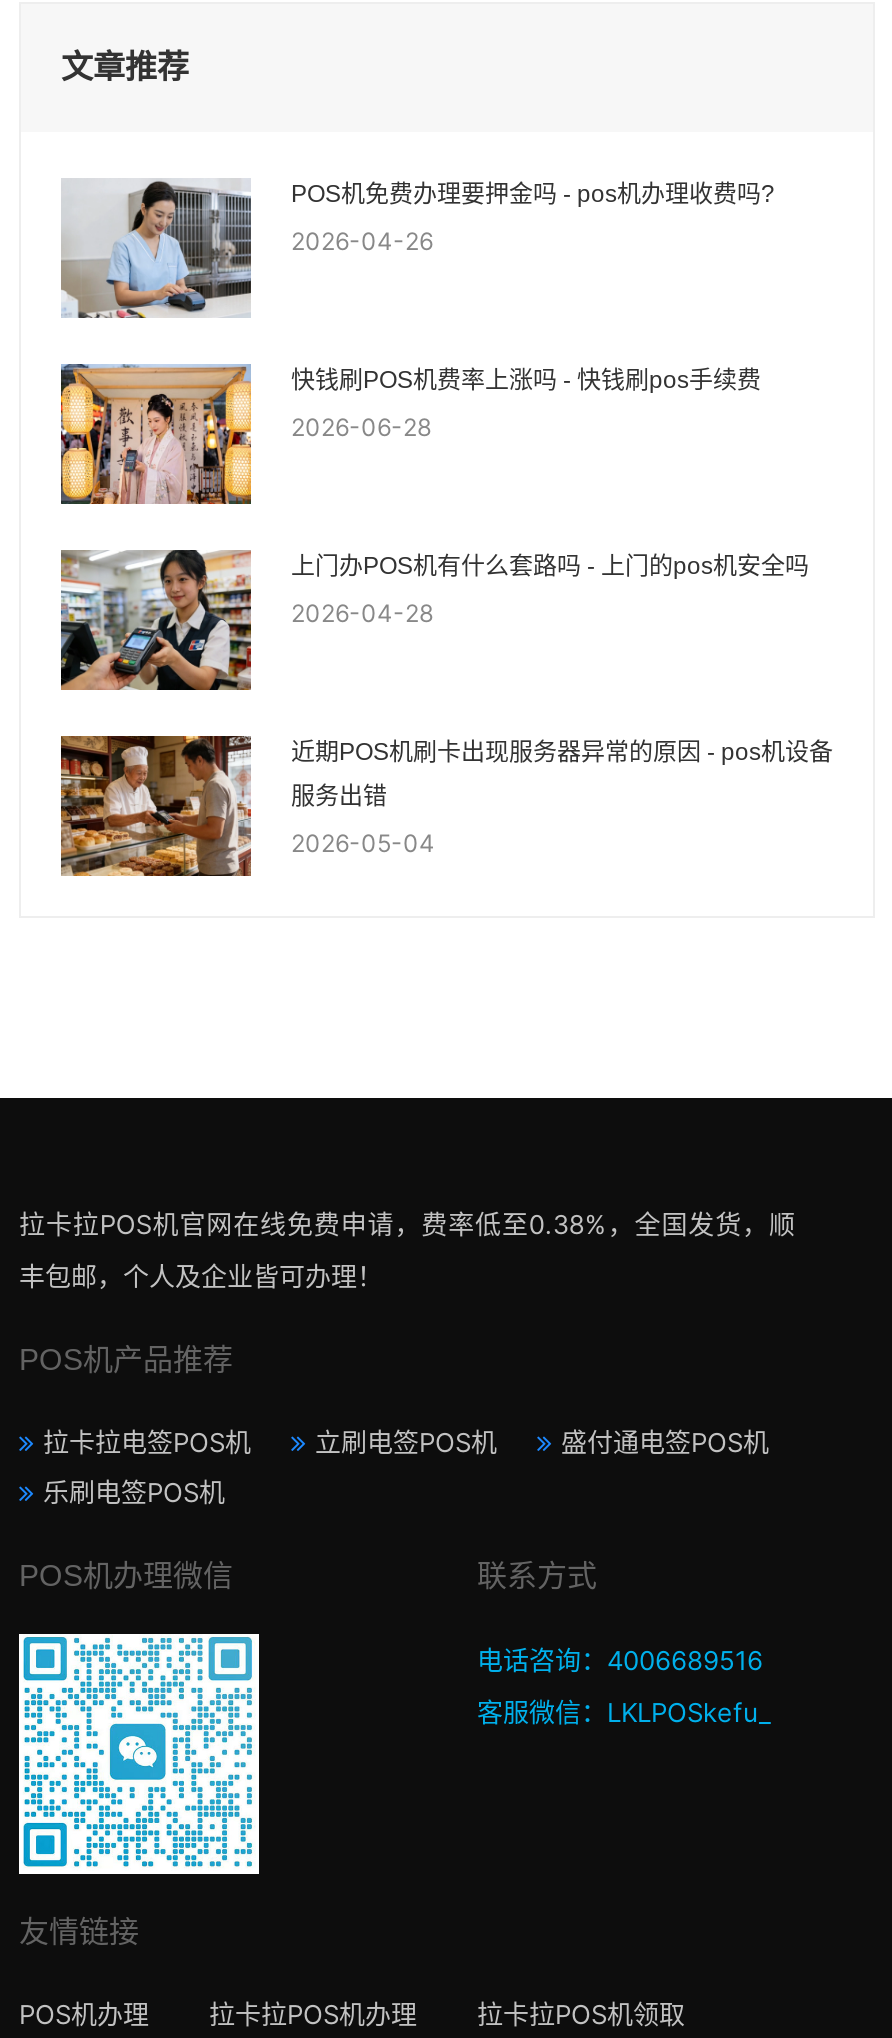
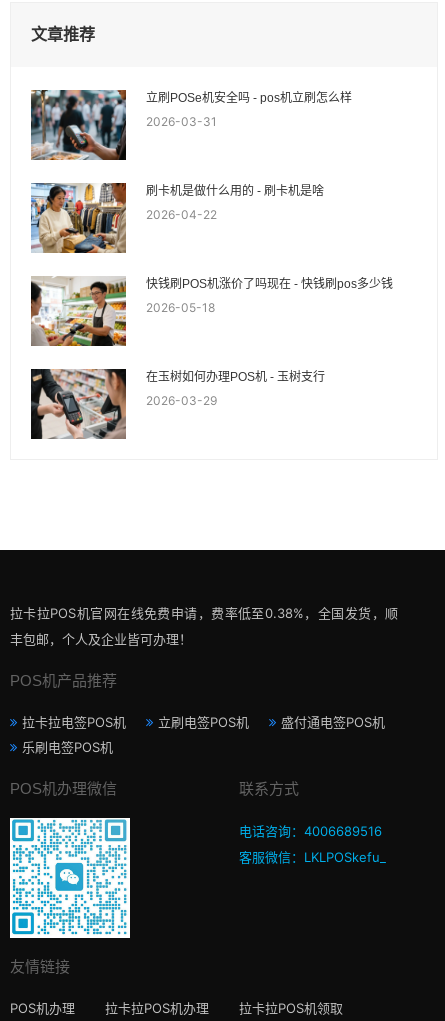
[61,178,775,318] [image] | POS机免费办理要押金吗 - pos机办理收费吗? | 2026-04-26 -> [30,89,352,161] [image] | 立刷POSe机安全吗 - pos机立刷怎么样 | 2026-03-31
[59,364,761,506] [image] | 快钱刷POS机费率上涨吗 - 快钱刷pos手续费 | 2026-06-28 -> [30,183,324,254] [image] | 刷卡机是做什么用的 - 刷卡机是啥 | 2026-04-22
[59,548,809,692] [image] | 上门办POS机有什么套路吗 - 上门的pos机安全吗 | 2026-04-28 -> [30,276,393,347] [image] | 快钱刷POS机涨价了吗现在 - 快钱刷pos多少钱 | 2026-05-18
[59,734,833,878] [image] | 近期POS机刷卡出现服务器异常的原因 - pos机设备 | 服务出错 | 2026-05-04 -> [30,368,325,440] [image] | 在玉树如何办理POS机 - 玉树支行 | 2026-03-29

